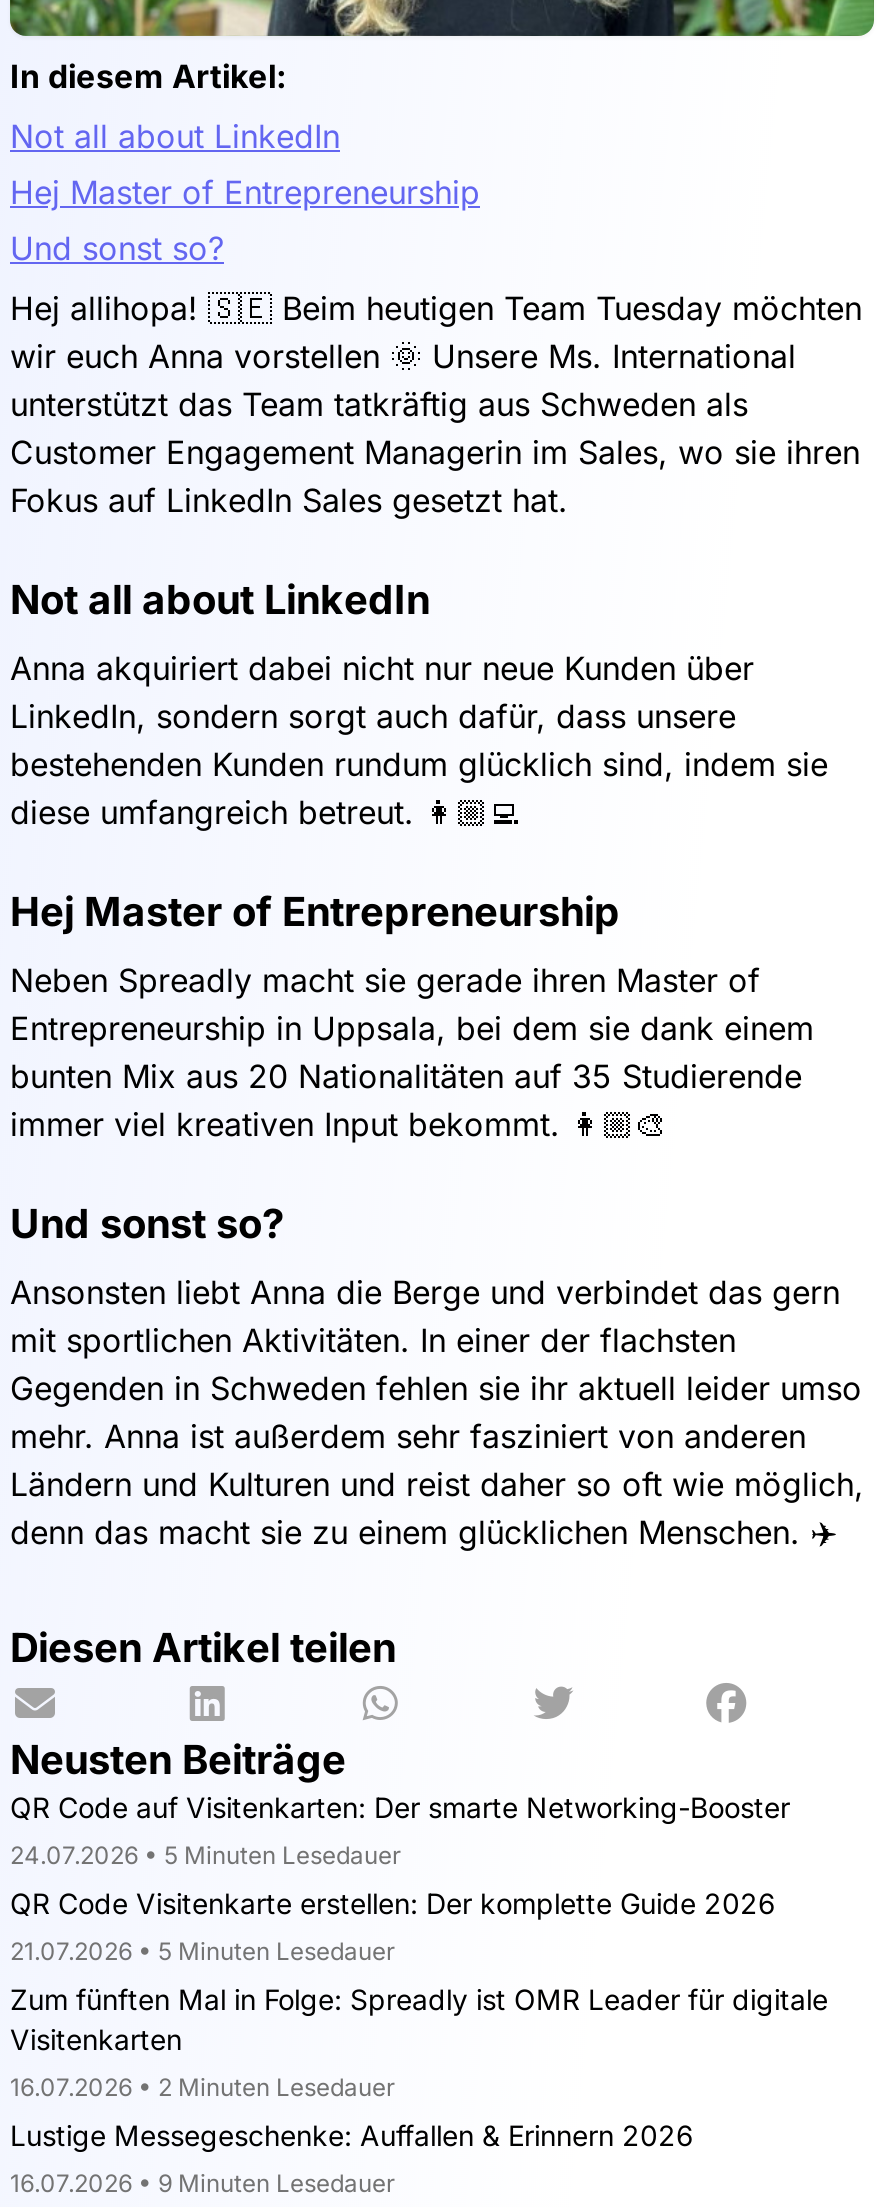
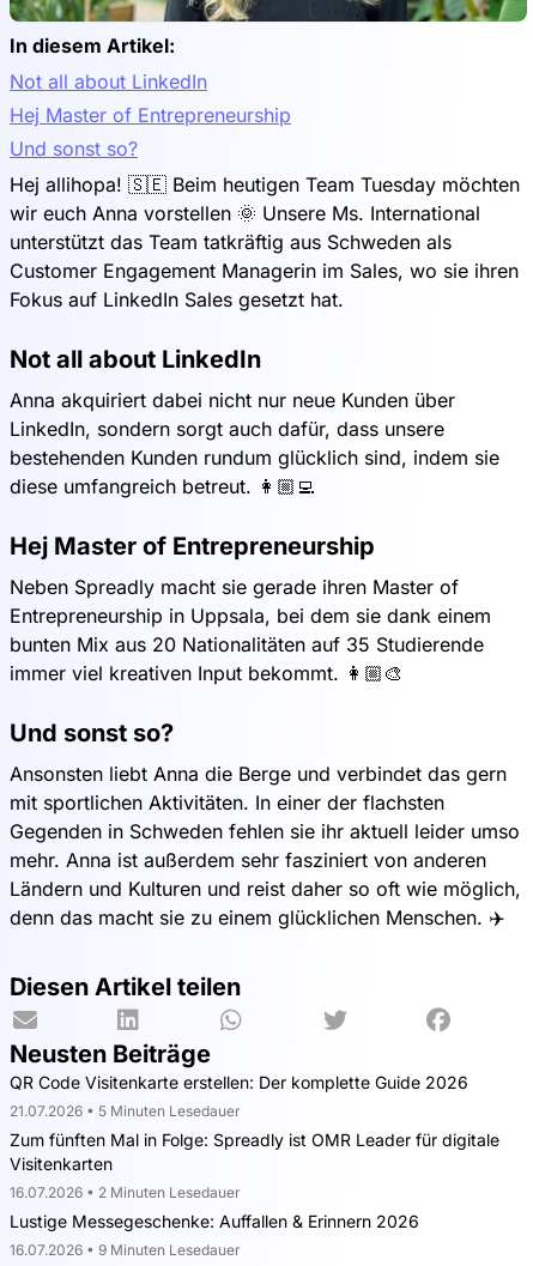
[10,1790,790,1870] QR Code auf Visitenkarten: Der smarte Networking-Booster | 24.07.2026 • 5 Minuten Lesedauer -> none

